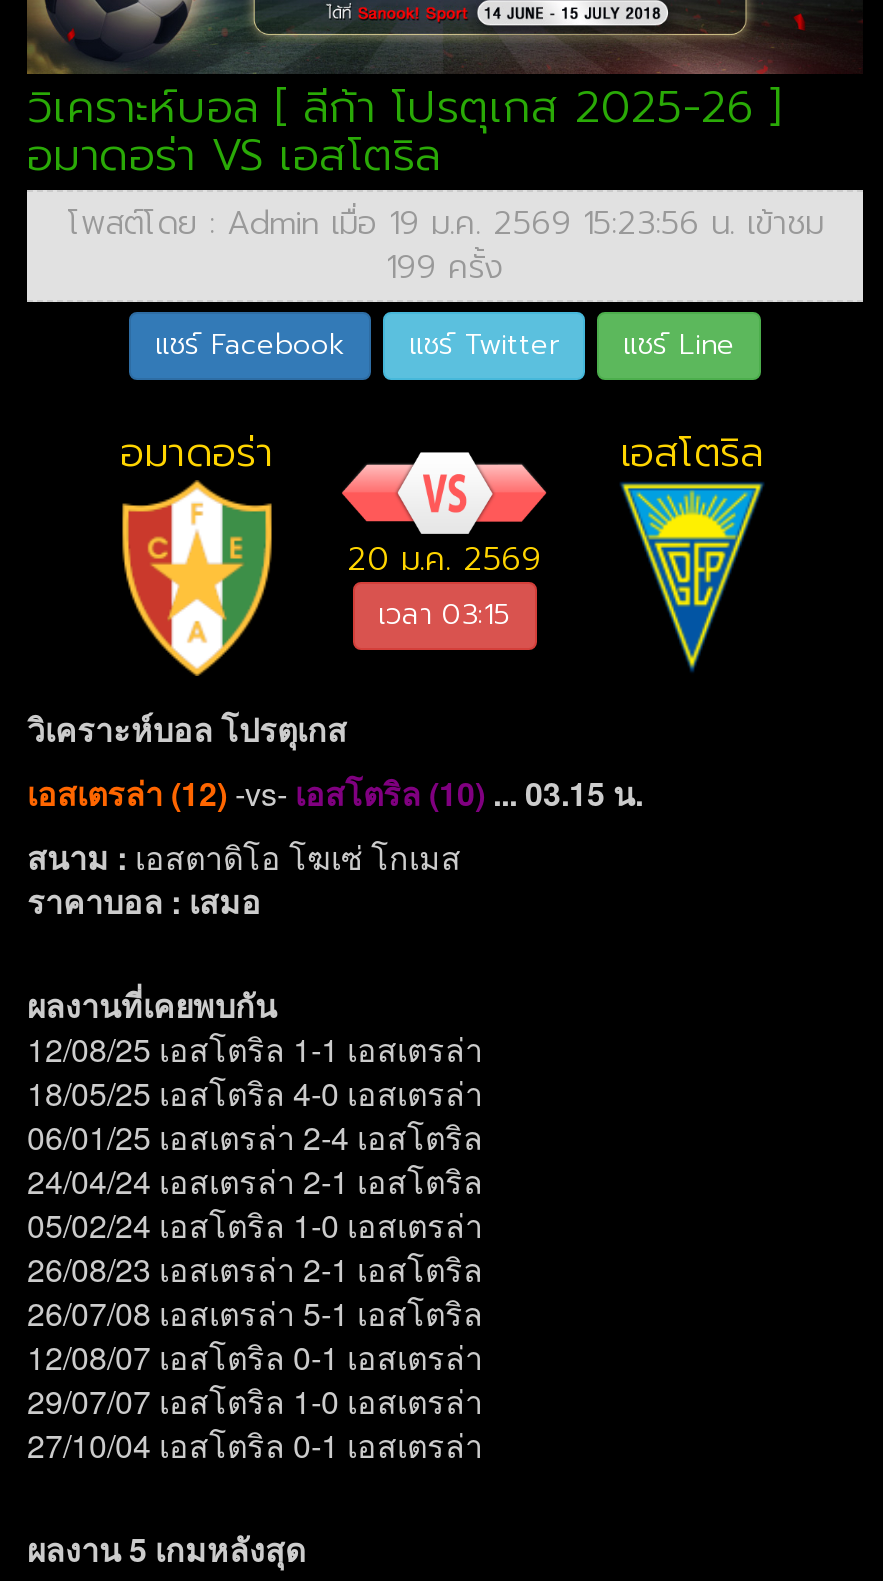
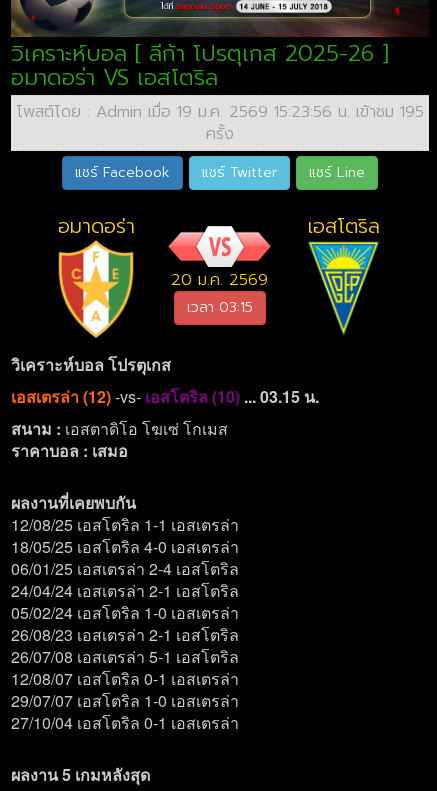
[67,200,823,292] โพสต์โดย : Admin เมื่อ 19 ม.ค. 2569 15:23:56 น. เข้าชม | 199 ครั้ง -> [16,100,424,146] โพสต์โดย : Admin เมื่อ 19 ม.ค. 2569 15:23:56 น. เข้าชม 195 | ครั้ง

